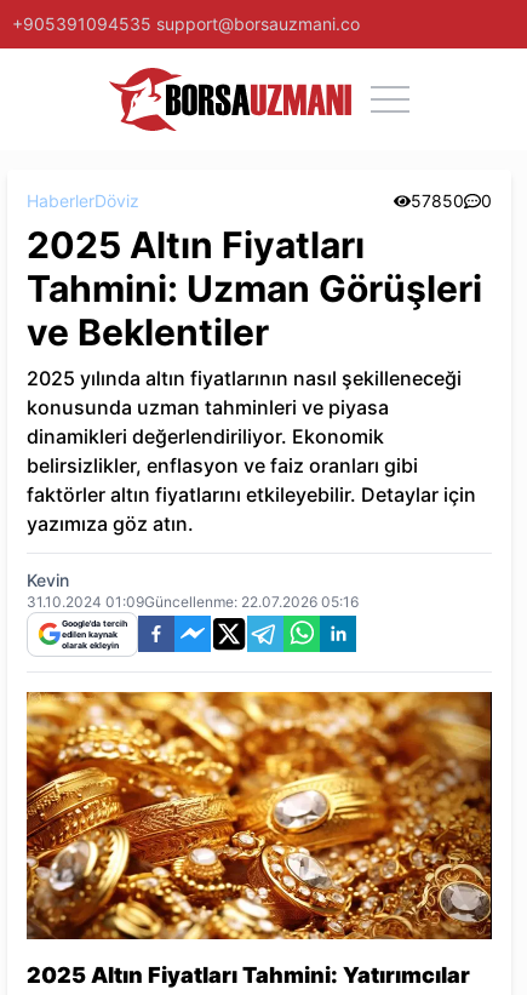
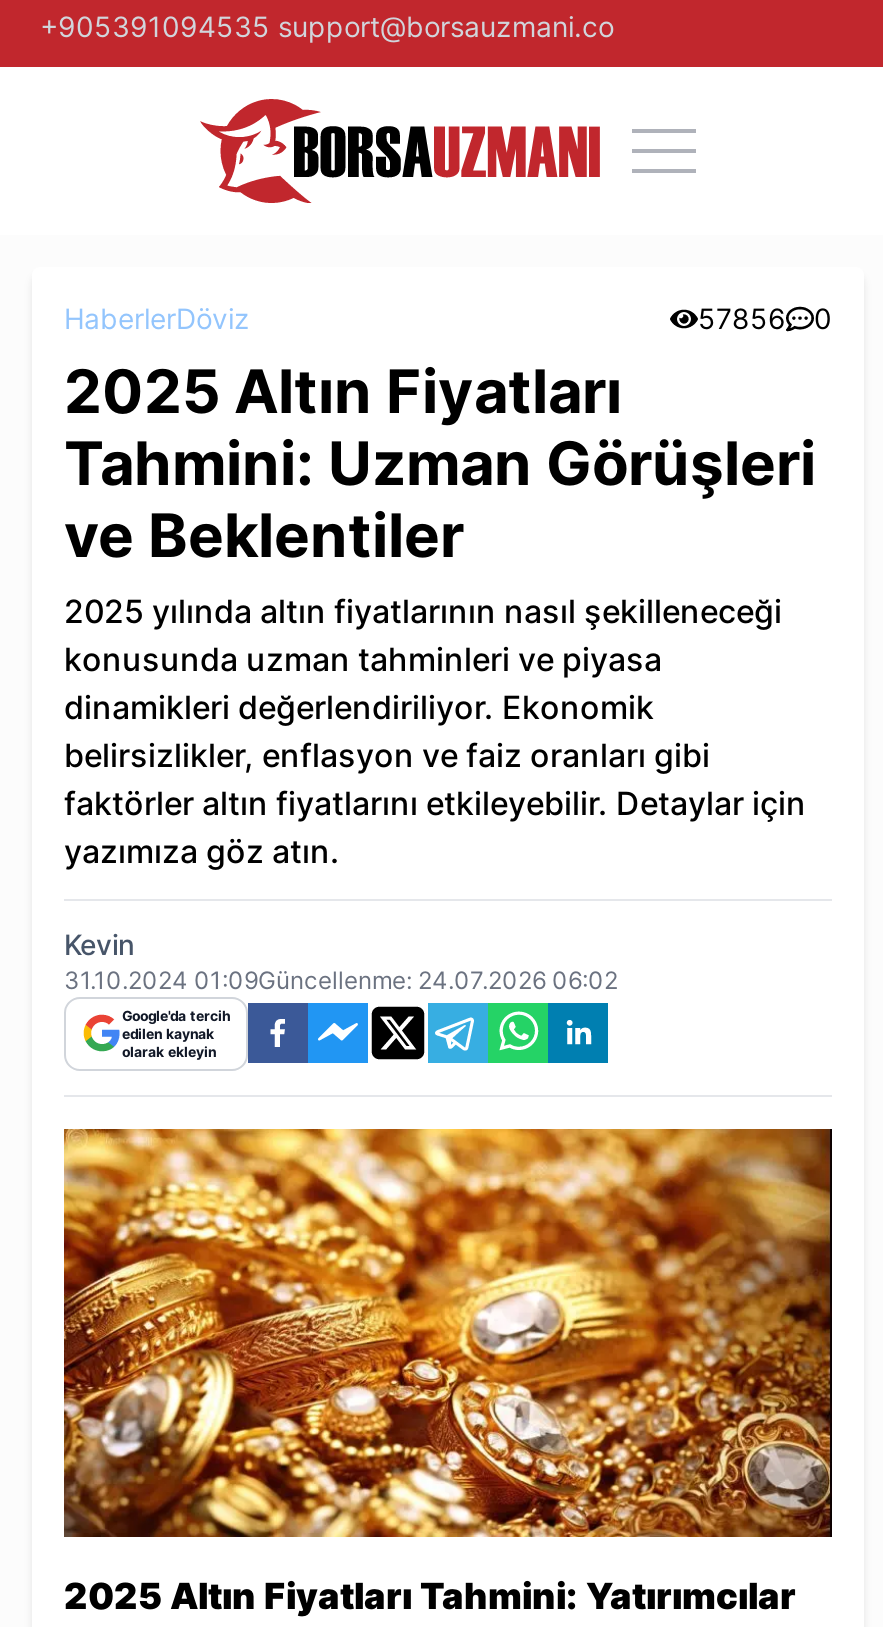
[411,190,492,210] 57850 0 -> [698,300,832,334] 57856 0
[27,592,359,610] 31.10.2024 01:09Güncellenme: 22.07.2026 05:16 -> [64,964,618,994] 31.10.2024 01:09Güncellenme: 24.07.2026 06:02

